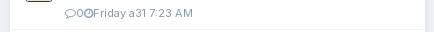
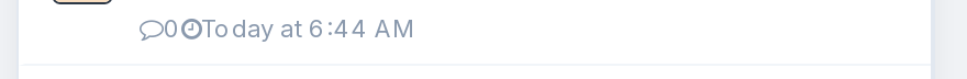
[76,6,193,20] 0 Friday a31 7:23 AM -> [164,13,414,44] 0 Today at 6:44 AM

